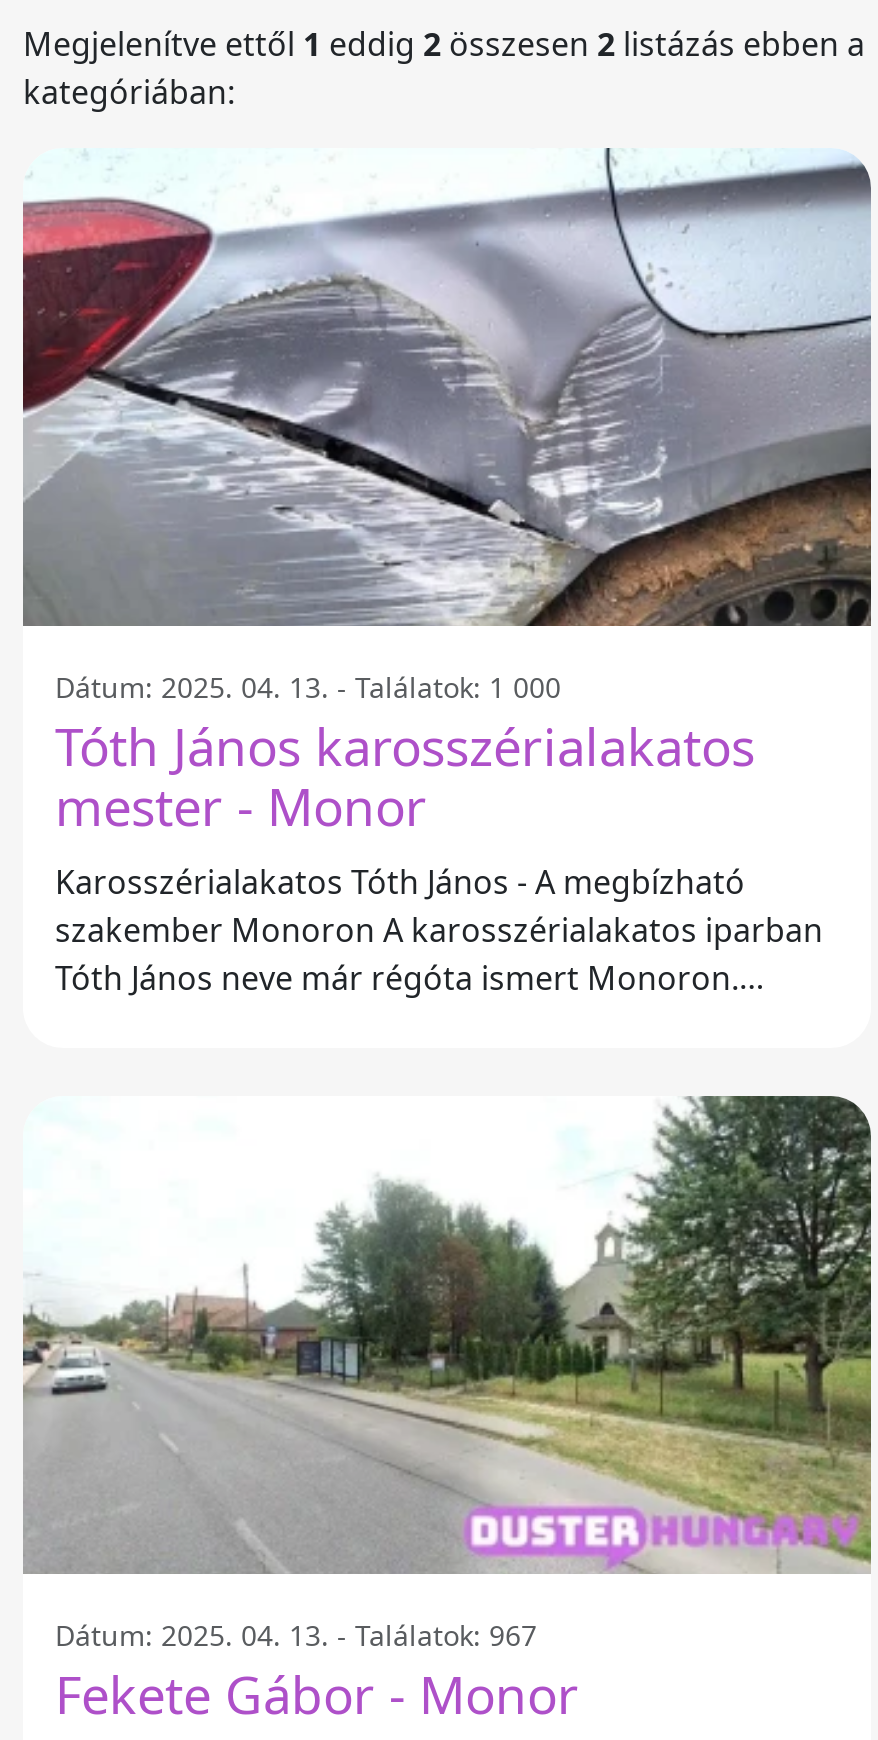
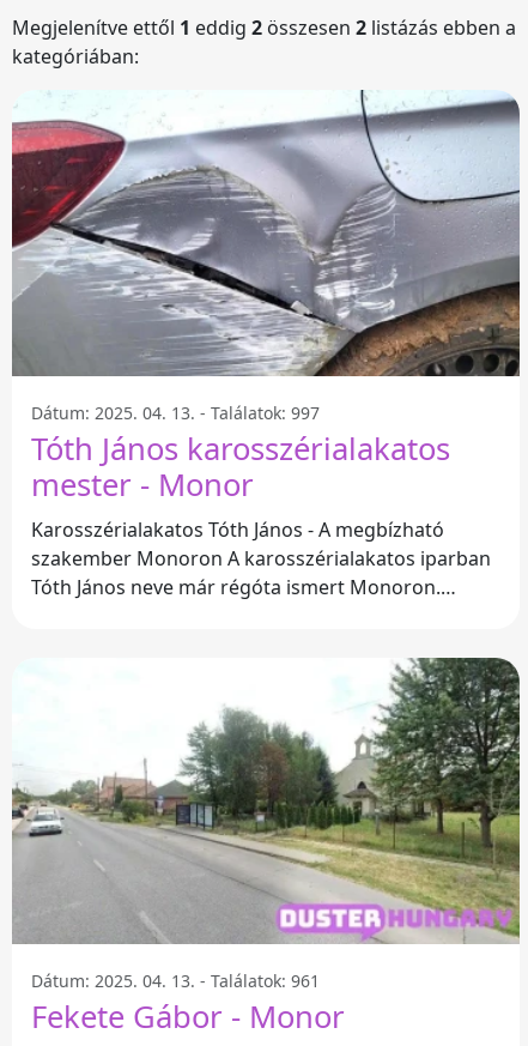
[55,667,561,705] Dátum: 2025. 04. 13. - Találatok: 1 000 -> [31,401,320,424] Dátum: 2025. 04. 13. - Találatok: 997
[55,1615,537,1653] Dátum: 2025. 04. 13. - Találatok: 967 -> [31,969,320,991] Dátum: 2025. 04. 13. - Találatok: 961

